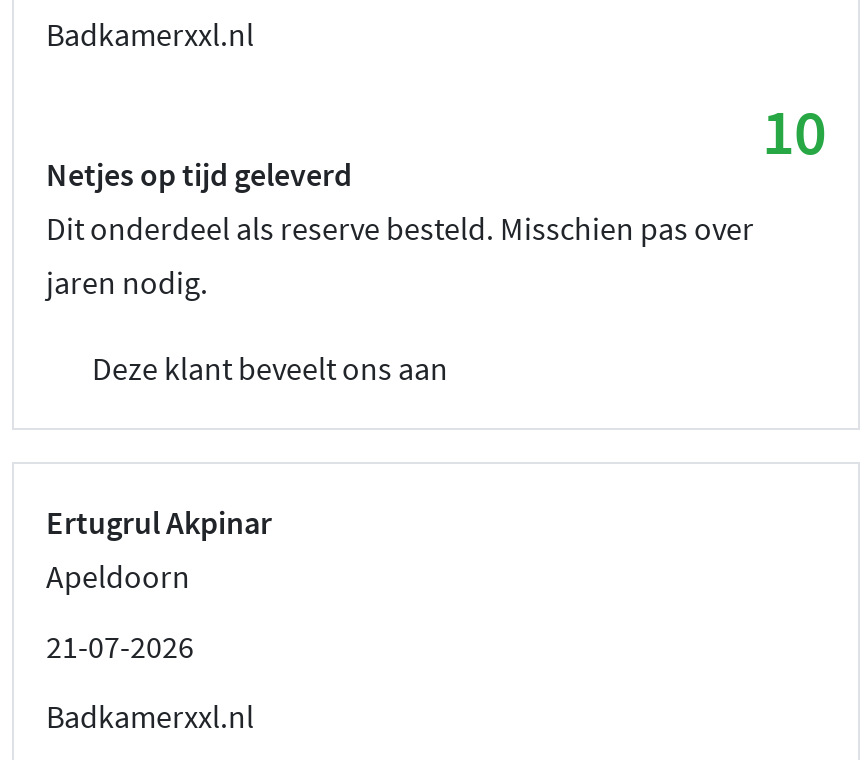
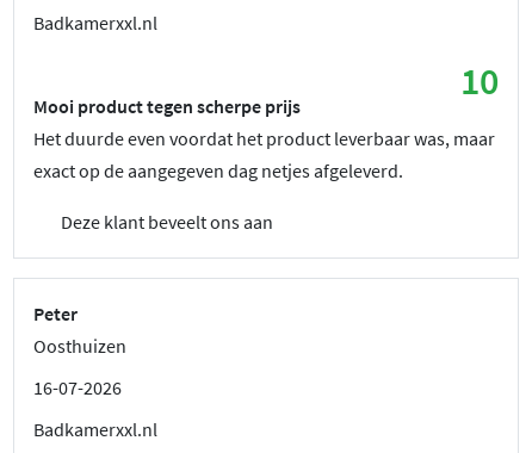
[46,154,754,302] Netjes op tijd geleverd | Dit onderdeel als reserve besteld. Misschien pas over | jaren nodig. -> [33,94,495,182] Mooi product tegen scherpe prijs | Het duurde even voordat het product leverbaar was, maar | exact op de aangegeven dag netjes afgeleverd.
[46,502,272,596] Ertugrul Akpinar | Apeldoorn -> [33,301,126,357] Peter | Oosthuizen
[46,626,194,666] 21-07-2026 -> [33,375,122,399] 16-07-2026

